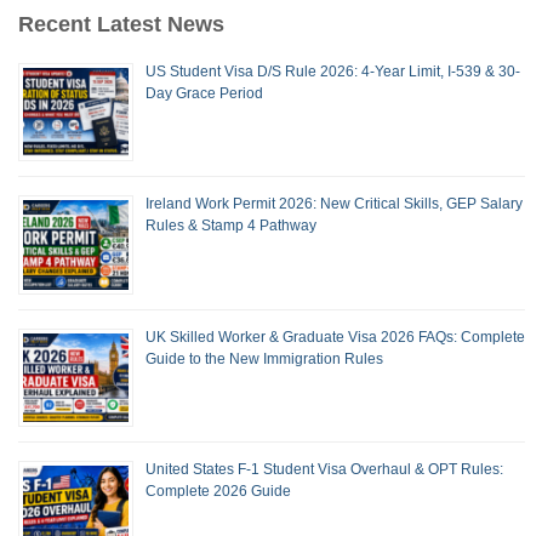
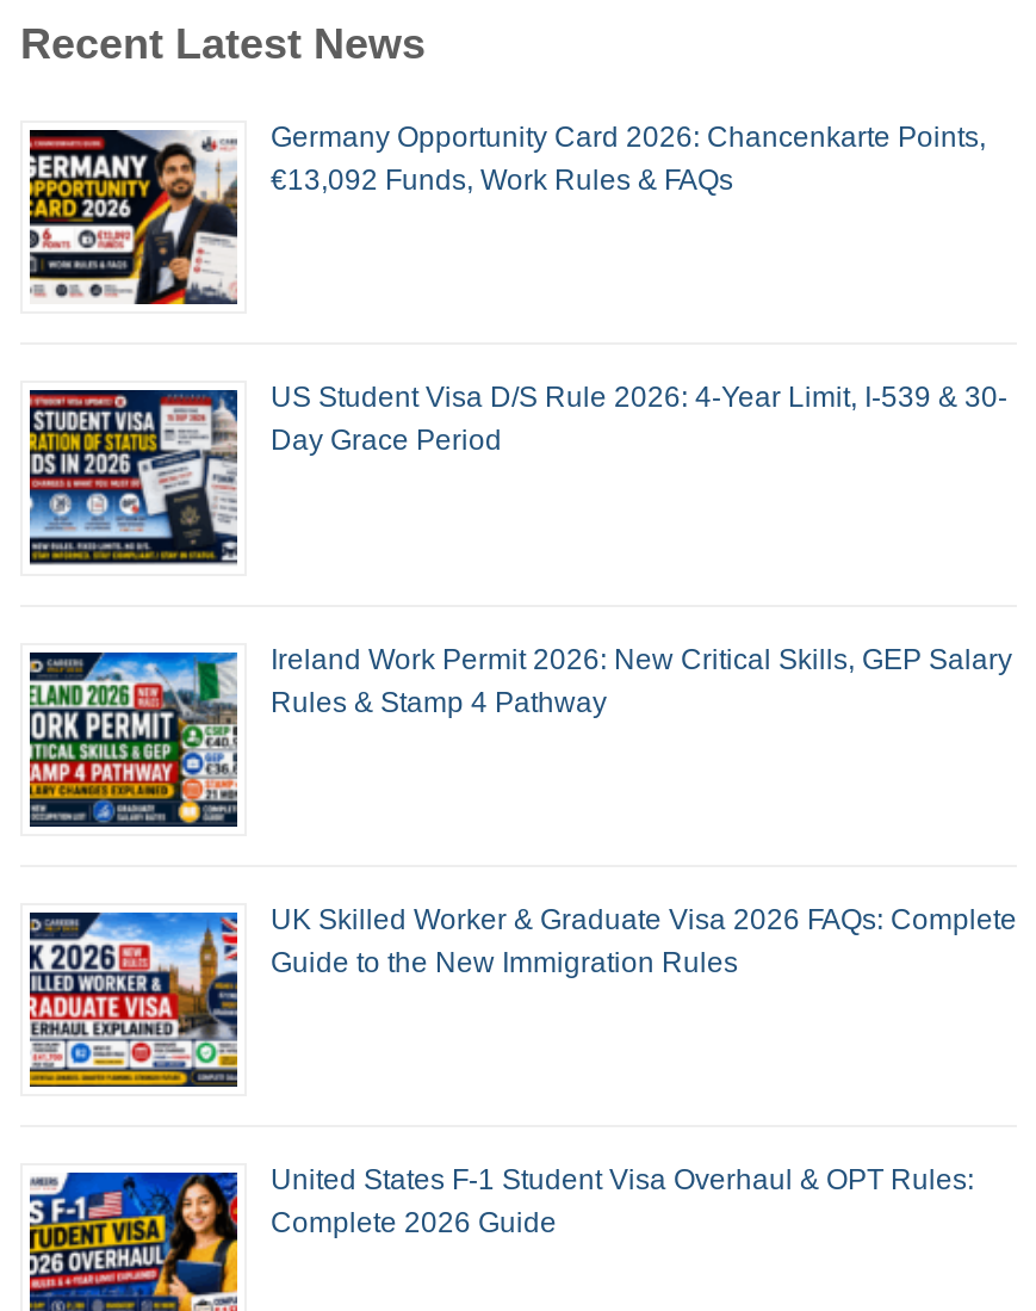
none -> [27,121,986,307] [image] | Germany Opportunity Card 2026: Chancenkarte Points, | €13,092 Funds, Work Rules & FAQs

